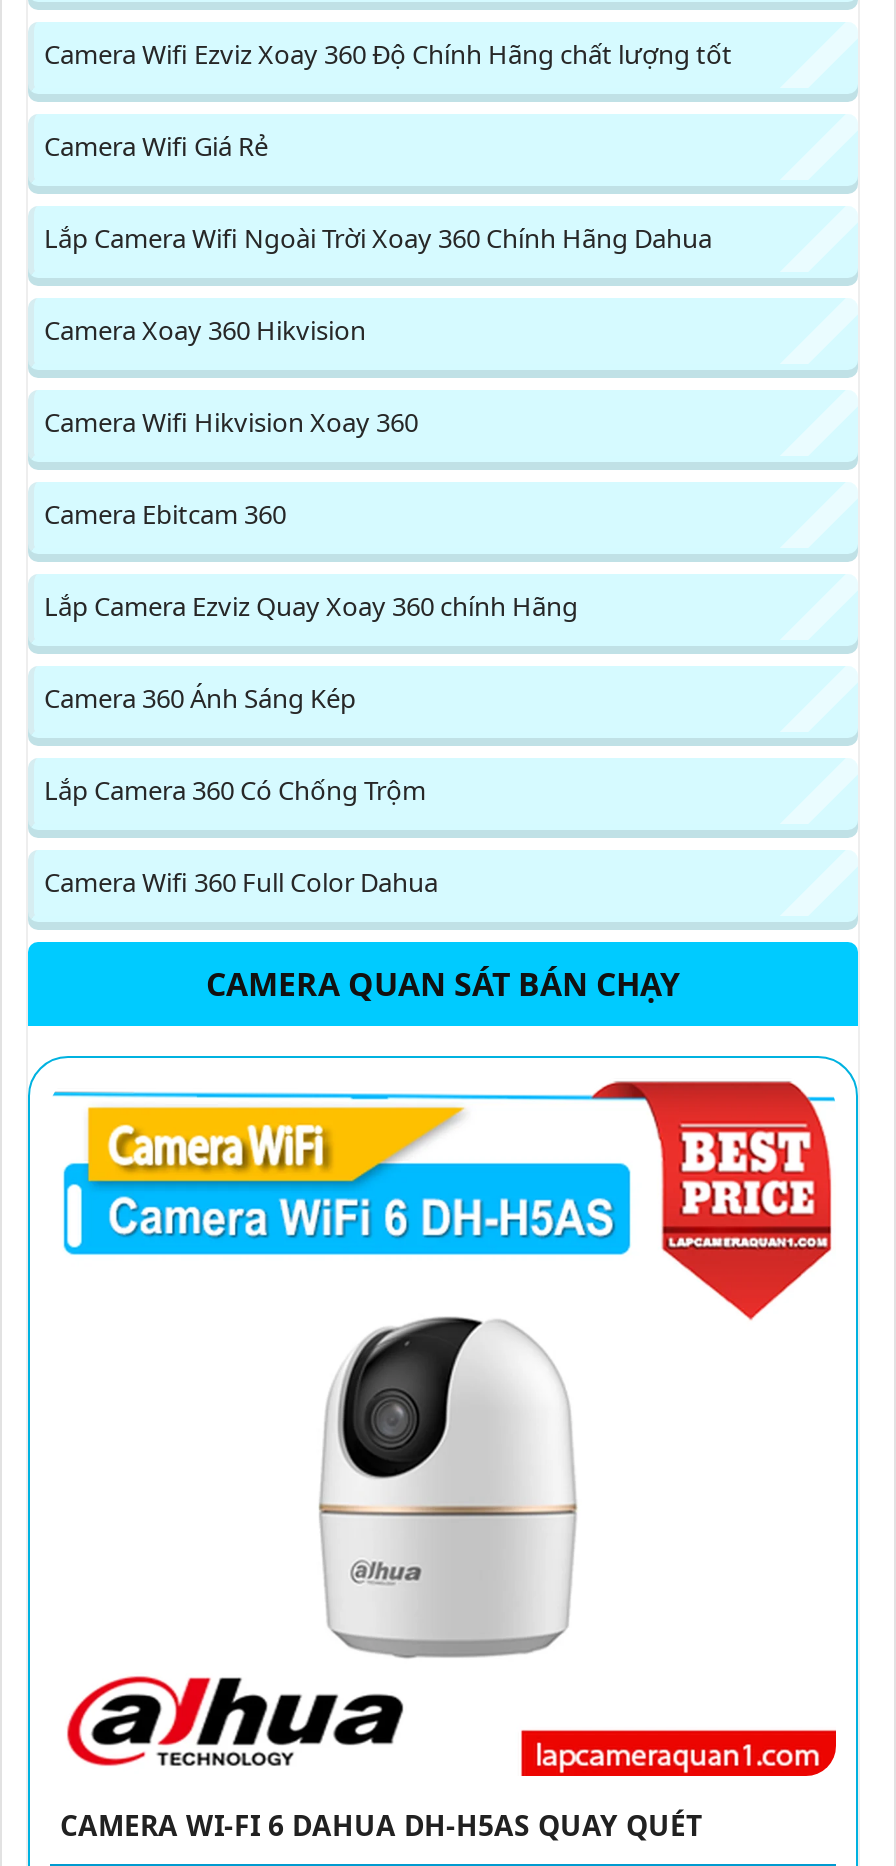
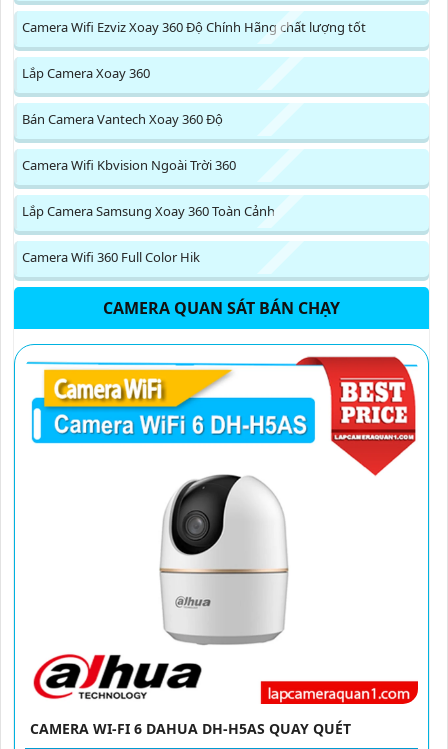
[44,128,712,900] Camera Wifi Giá Rẻ | Lắp Camera Wifi Ngoài Trời Xoay 360 Chính Hãng Dahua | Camera Xoay 360 Hikvision | Camera Wifi Hikvision Xoay 360 | Camera Ebitcam 360 | Lắp Camera Ezviz Quay Xoay 360 chính Hãng | Camera 360 Ánh Sáng Kép | Lắp Camera 360 Có Chống Trộm | Camera Wifi 360 Full Color Dahua -> [22,64,275,266] Lắp Camera Xoay 360 | Bán Camera Vantech Xoay 360 Độ | Camera Wifi Kbvision Ngoài Trời 360 | Lắp Camera Samsung Xoay 360 Toàn Cảnh | Camera Wifi 360 Full Color Hik

